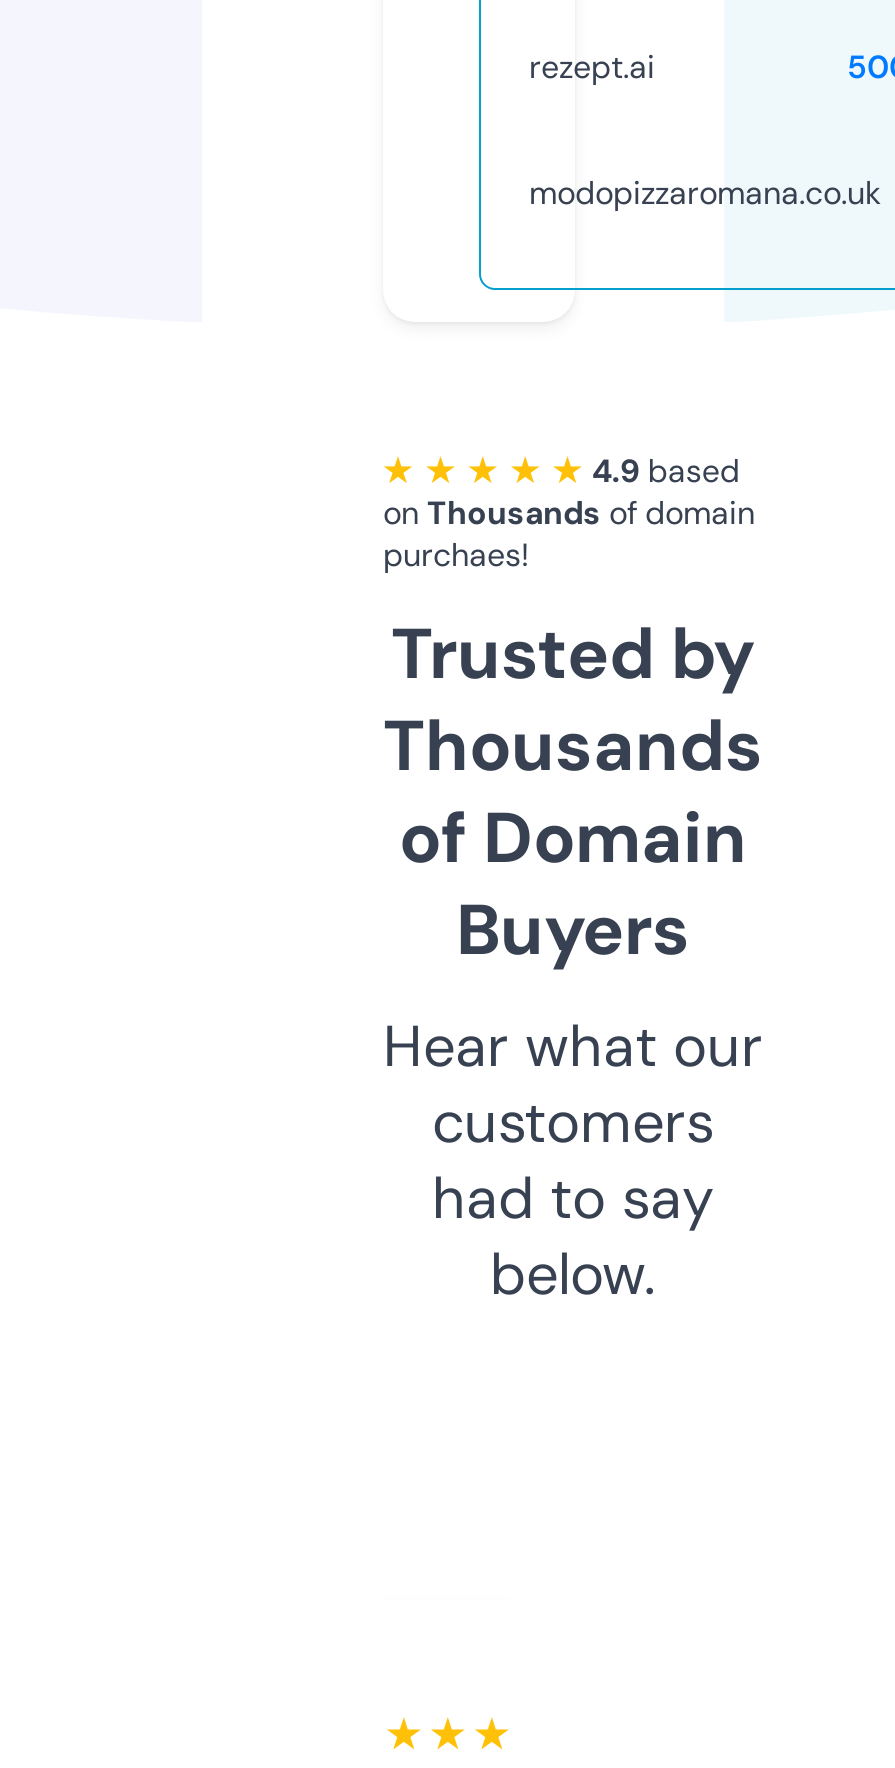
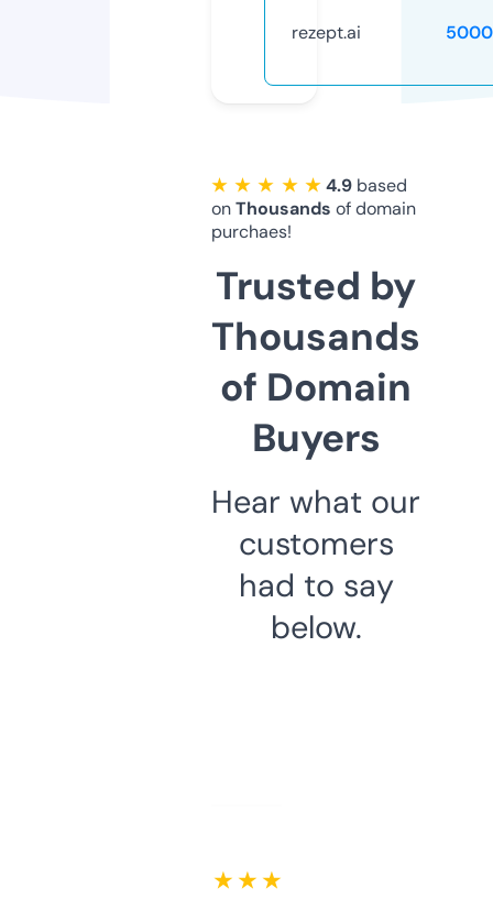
[529,172,881,214] modopizzaromana.co.uk -> none

